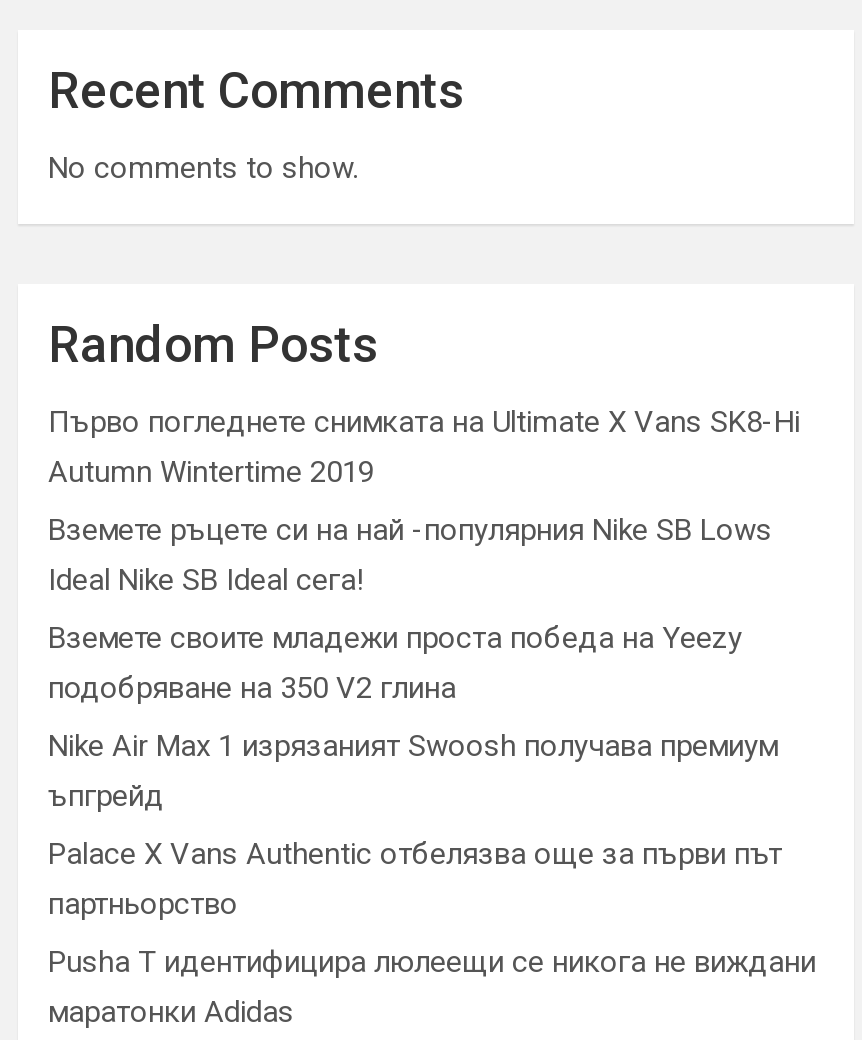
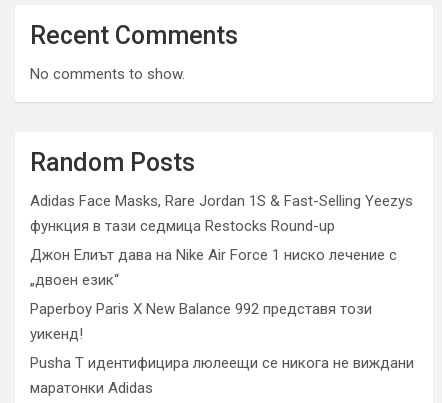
[48,404,800,922] Първо погледнете снимката на Ultimate X Vans SK8-Hi | Autumn Wintertime 2019 | Вземете ръцете си на най -популярния Nike SB Lows | Ideal Nike SB Ideal сега! | Вземете своите младежи проста победа на Yeezy | подобряване на 350 V2 глина | Nike Air Max 1 изрязаният Swoosh получава премиум | ъпгрейд | Palace X Vans Authentic отбелязва още за първи път | партньорство -> [30,192,413,343] Adidas Face Masks, Rare Jordan 1S & Fast-Selling Yeezys | функция в тази седмица Restocks Round-up | Джон Елиът дава на Nike Air Force 1 ниско лечение с | „двоен език“ | Paperboy Paris X New Balance 992 представя този | уикенд!

